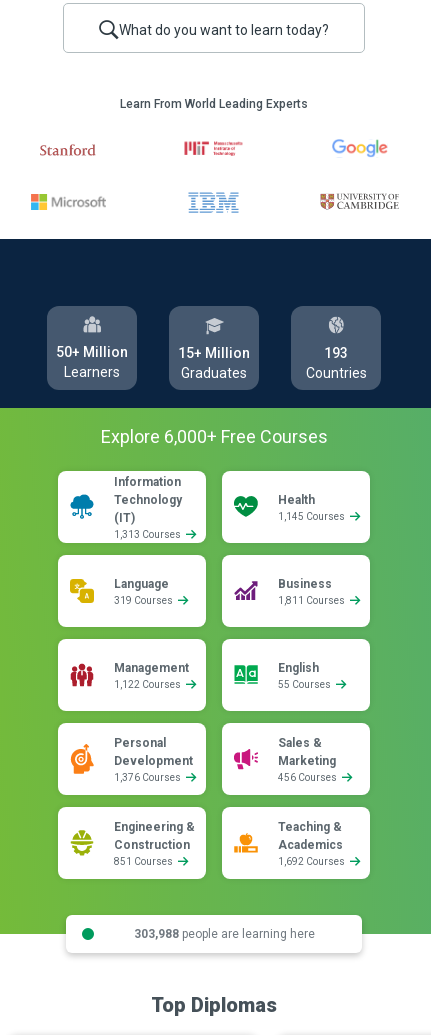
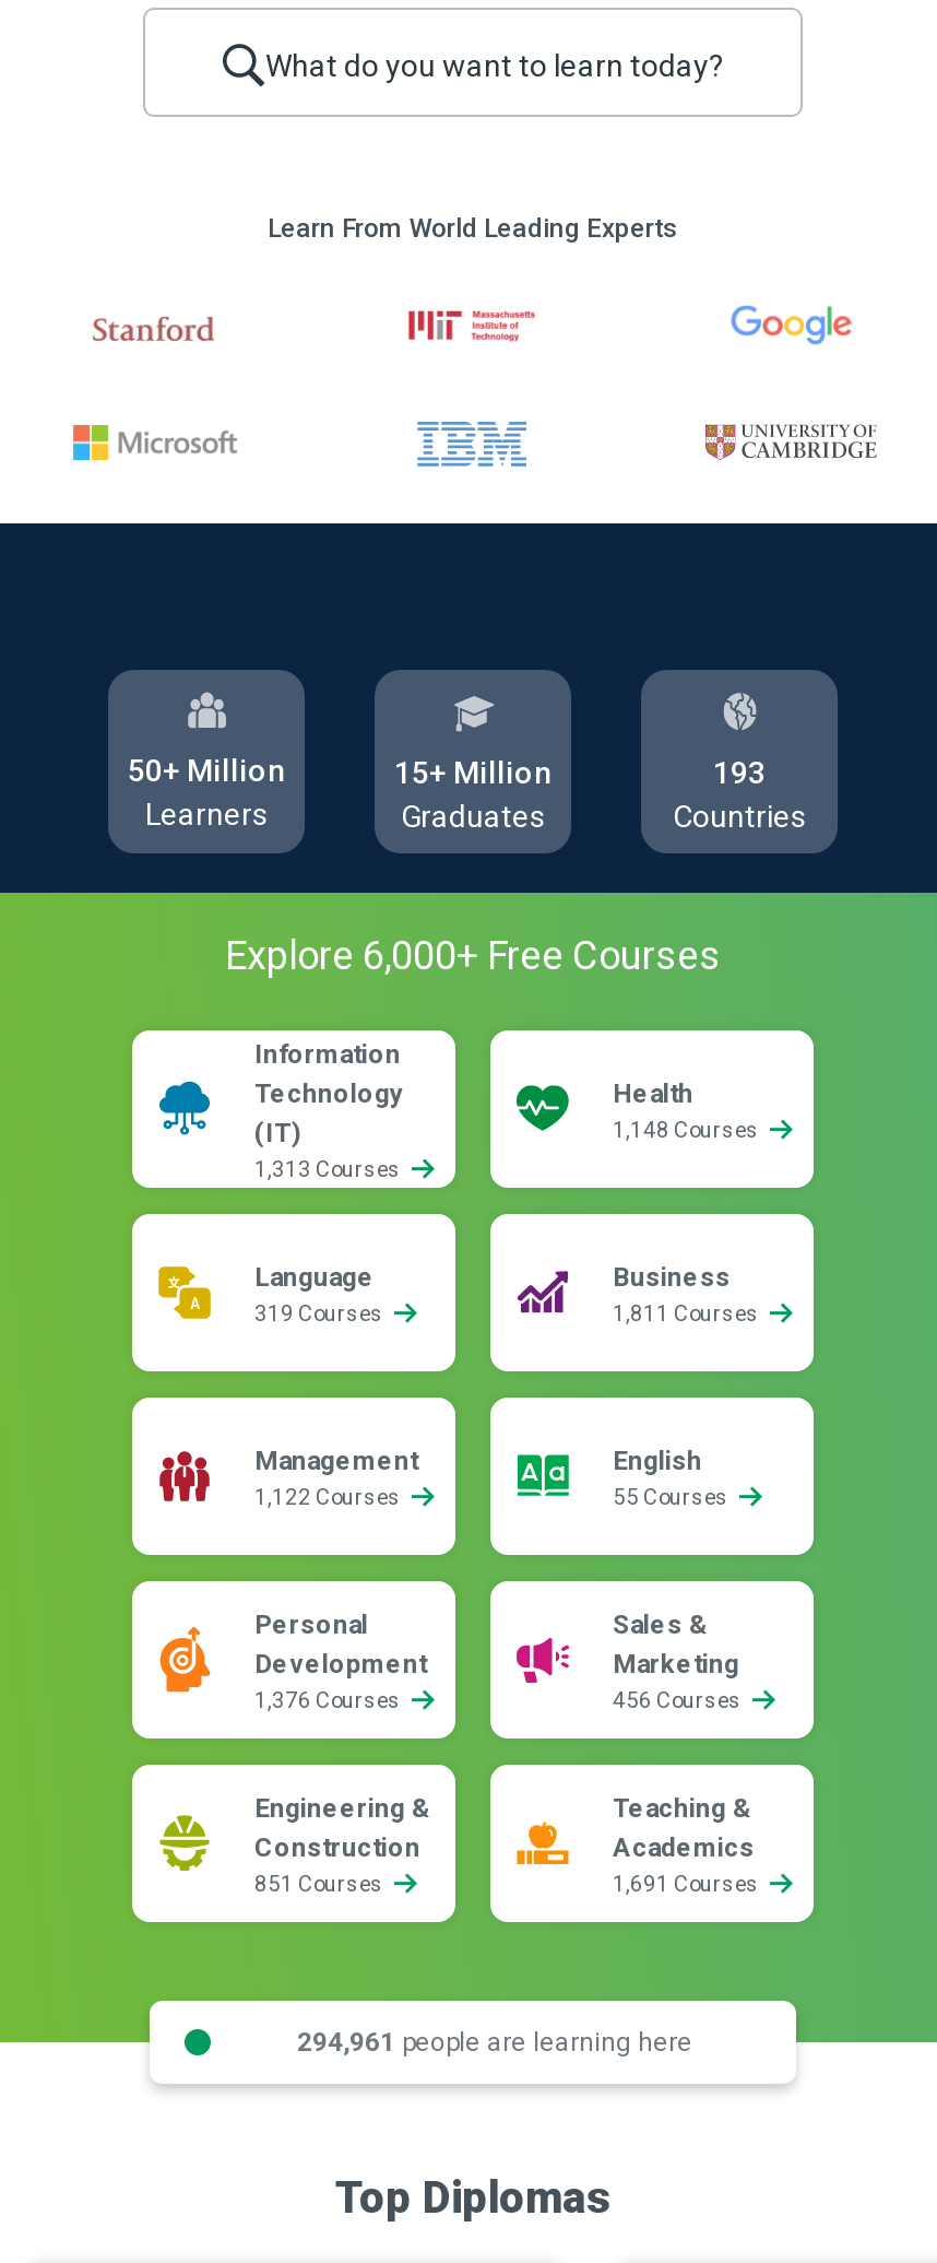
[278,511,347,522] 1,145 Courses -> [613,1118,763,1142] 1,148 Courses
[278,856,347,867] 1,692 Courses -> [613,1872,763,1896] 1,691 Courses
[133,926,314,940] 303,988 people are learning here -> [297,2026,692,2056] 294,961 people are learning here

